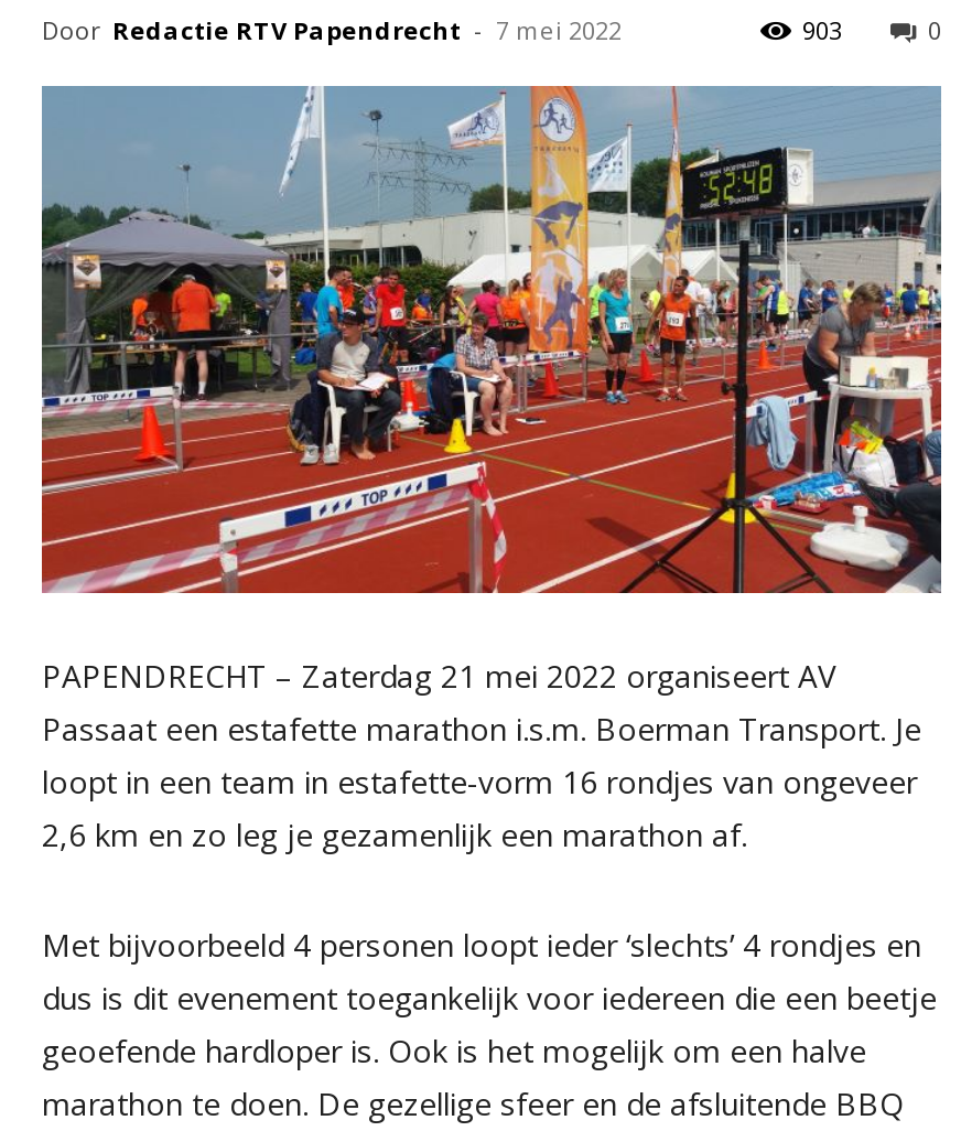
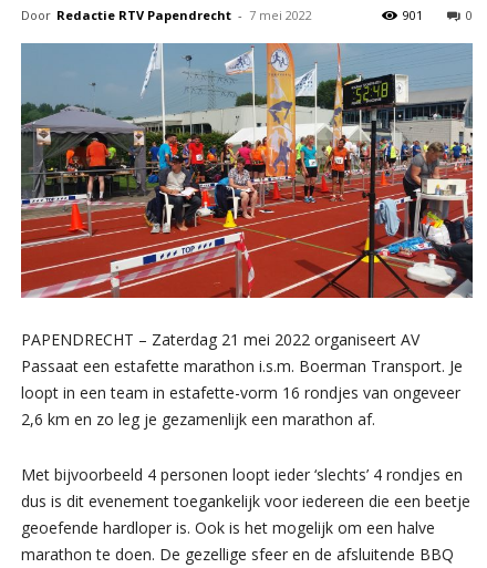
[802,13,842,46] 903 -> [403,7,423,23] 901

